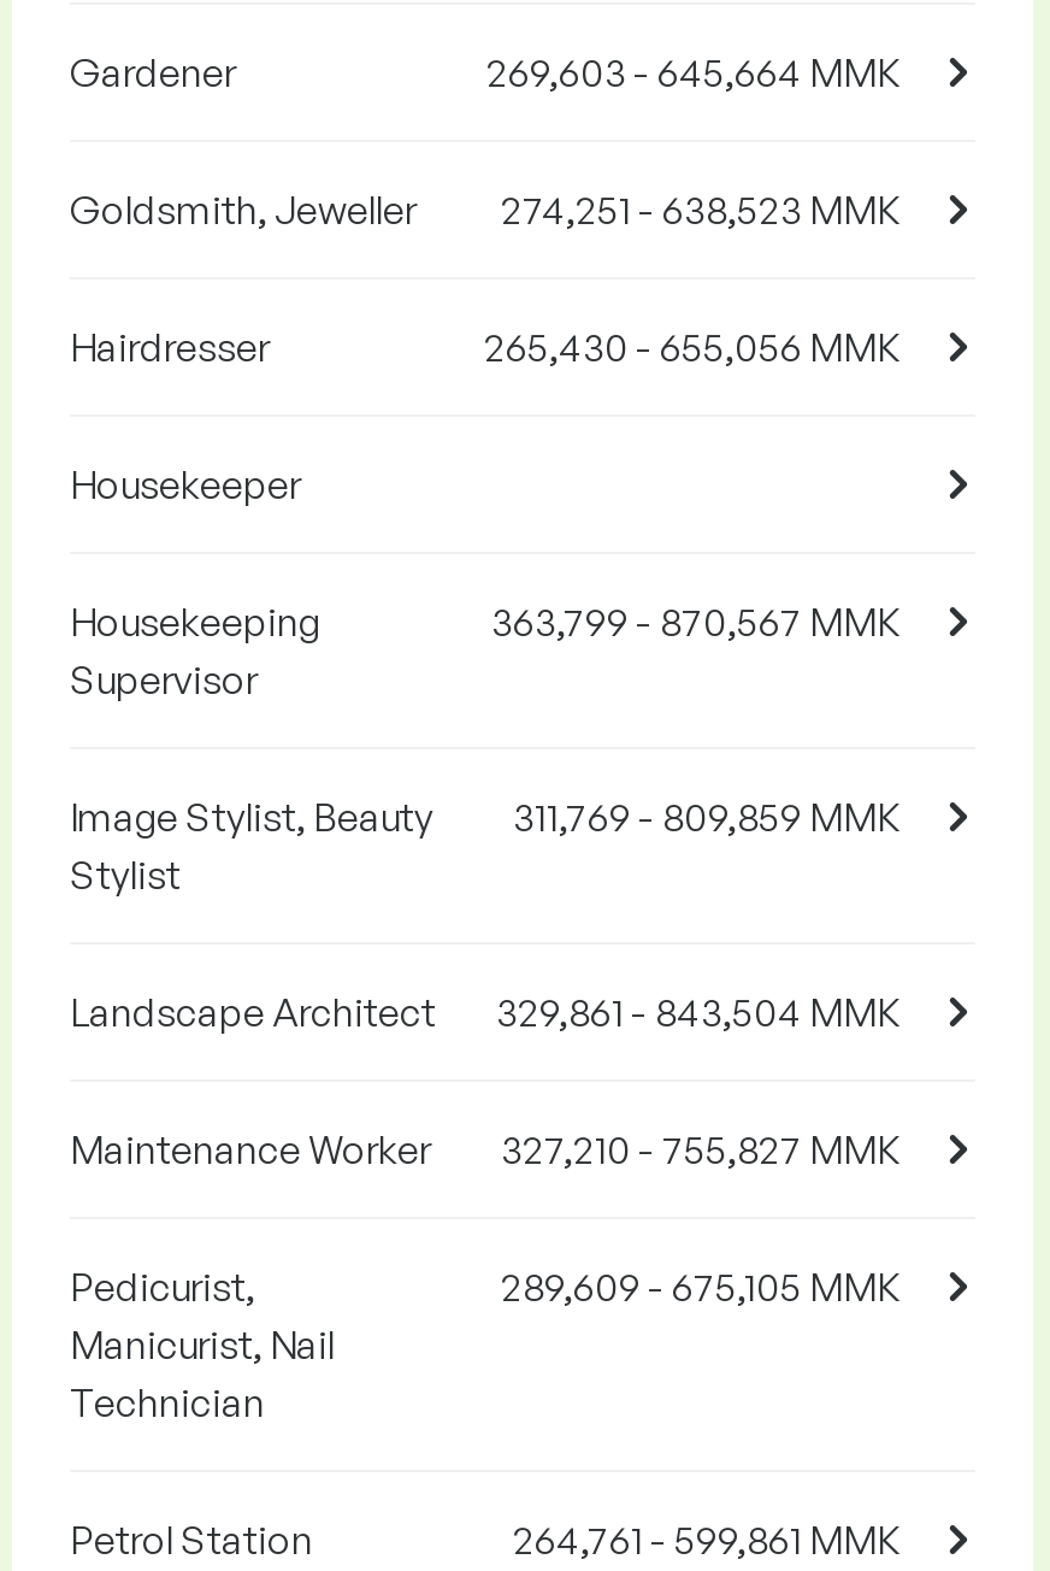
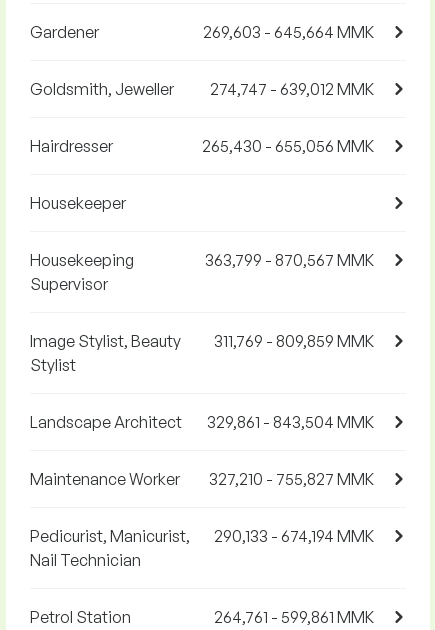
[70,186,898,234] Goldsmith, Jeweller 274,251 - 638,523 MMK -> [30,79,374,99] Goldsmith, Jeweller 274,747 - 639,012 MMK
[501,1263,898,1311] 289,609 - 675,105 MMK -> [214,526,374,546] 290,133 - 674,194 MMK

